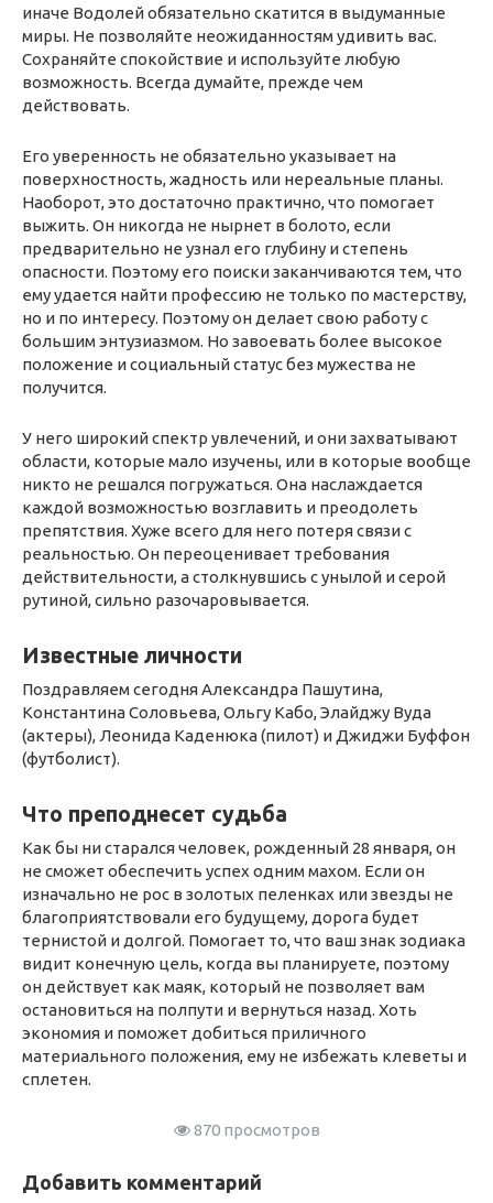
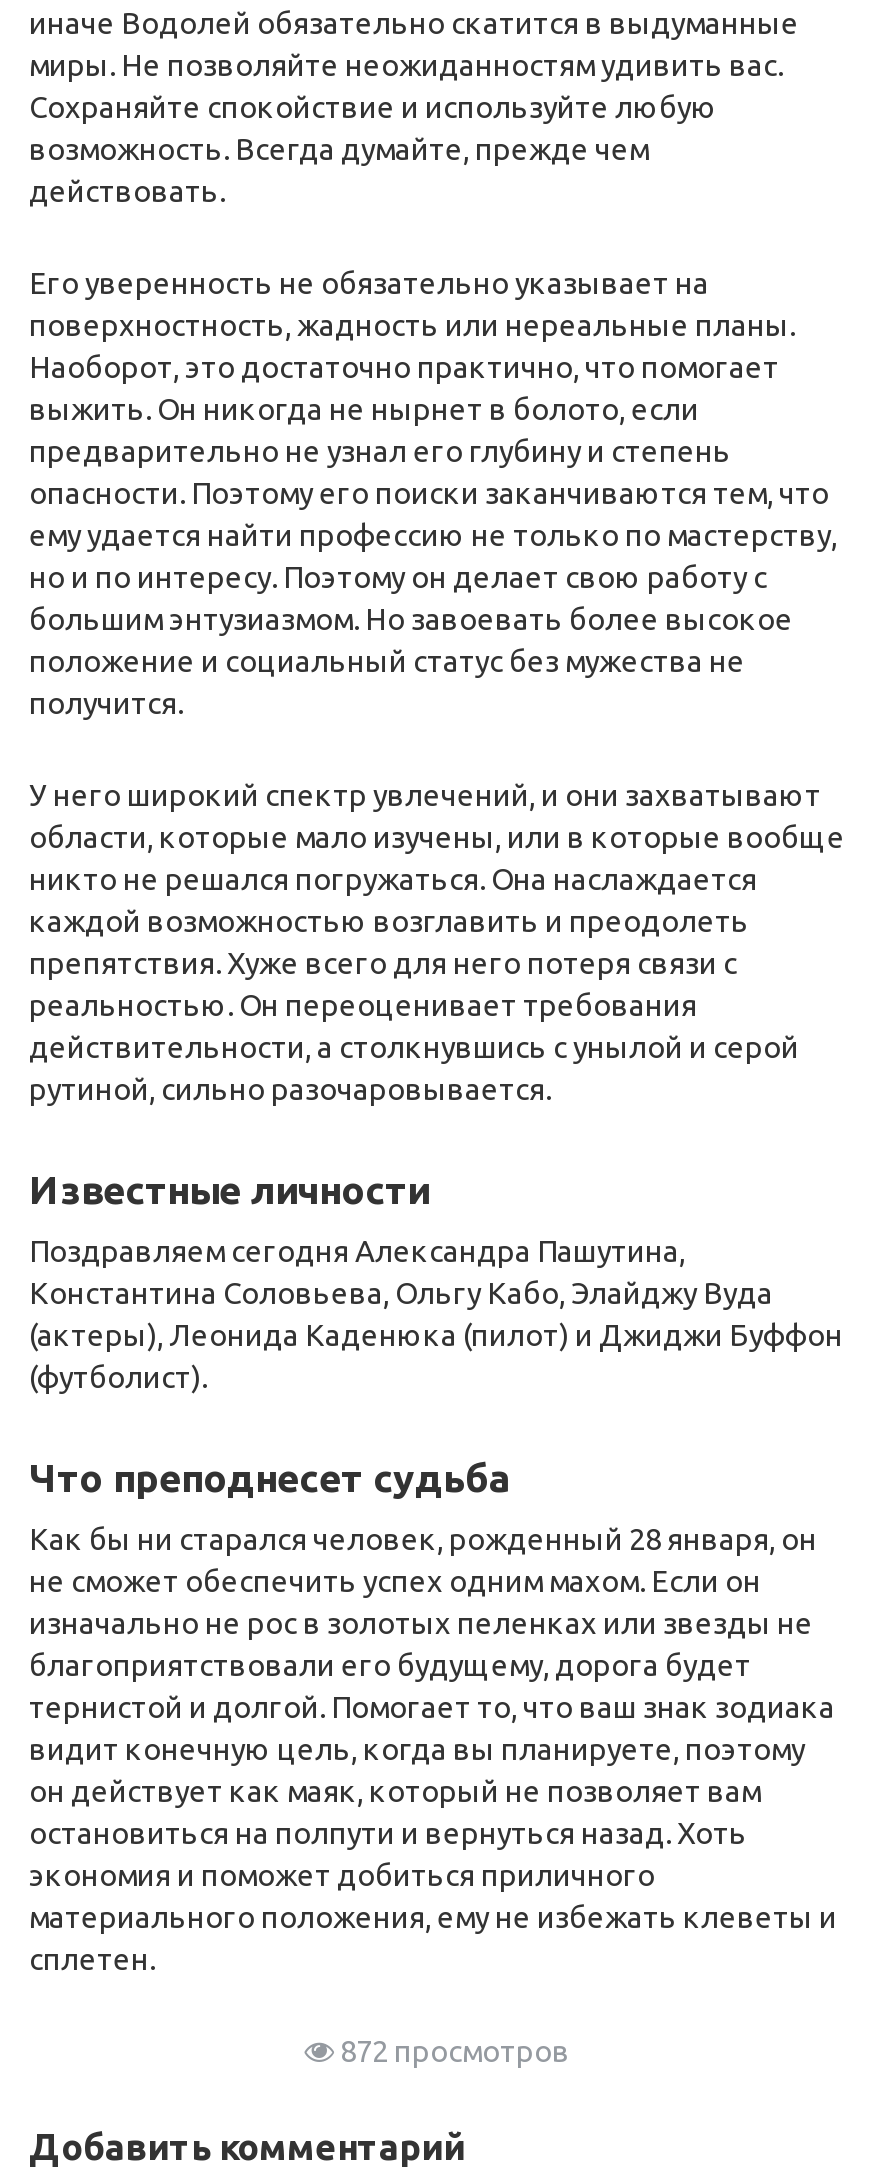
[190,1121,320,1139] 870 просмотров -> [334,2035,570,2069] 872 просмотров

